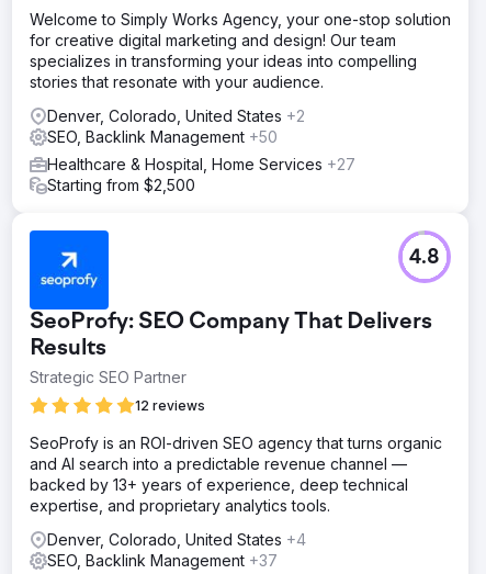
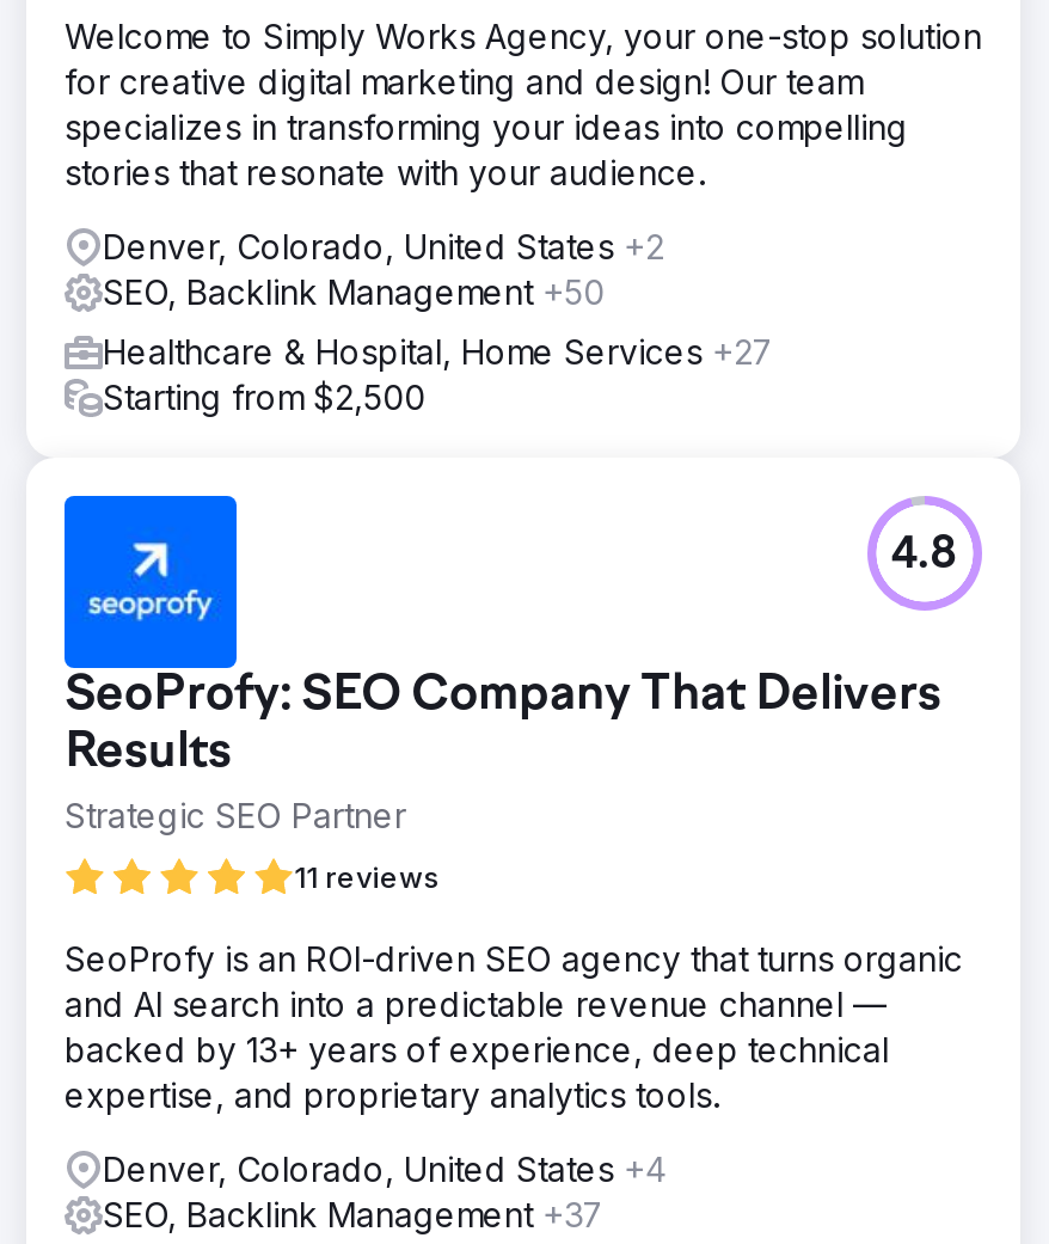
[135,397,205,414] 12 reviews -> [294,859,440,895] 11 reviews

